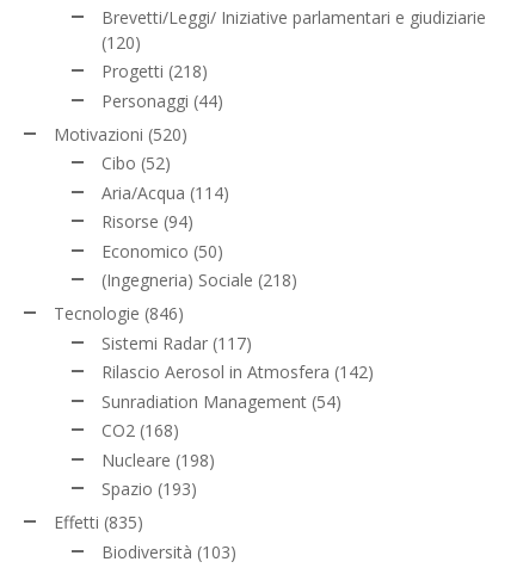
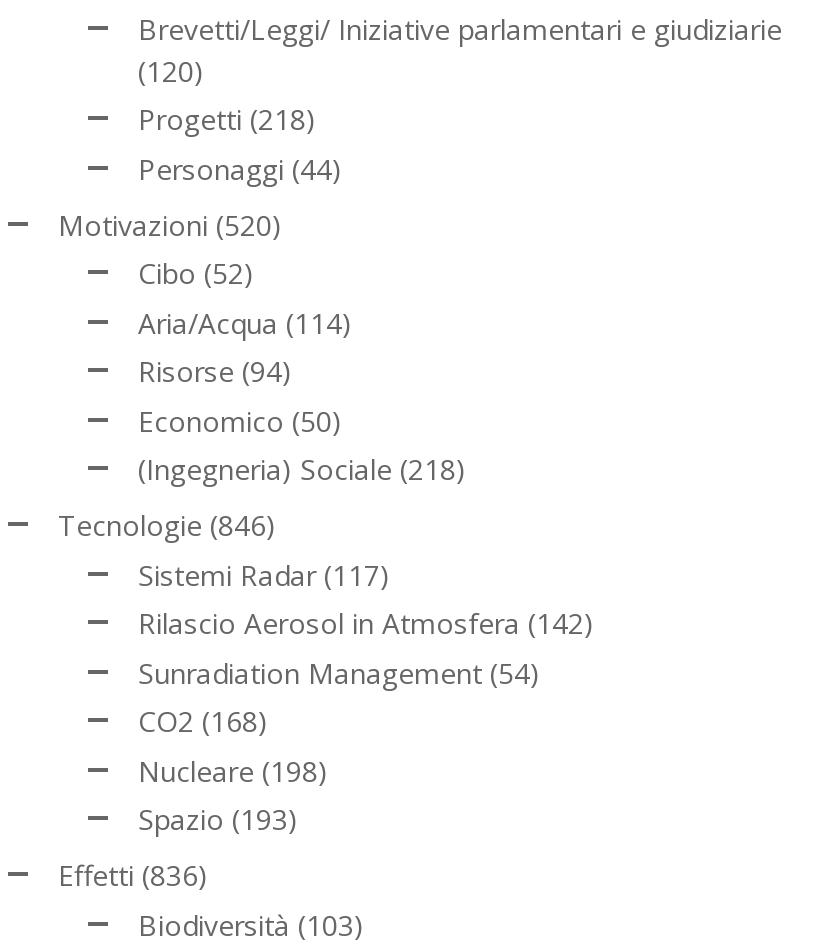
[54,511,143,534] Effetti (835) -> [58,856,208,894] Effetti (836)

